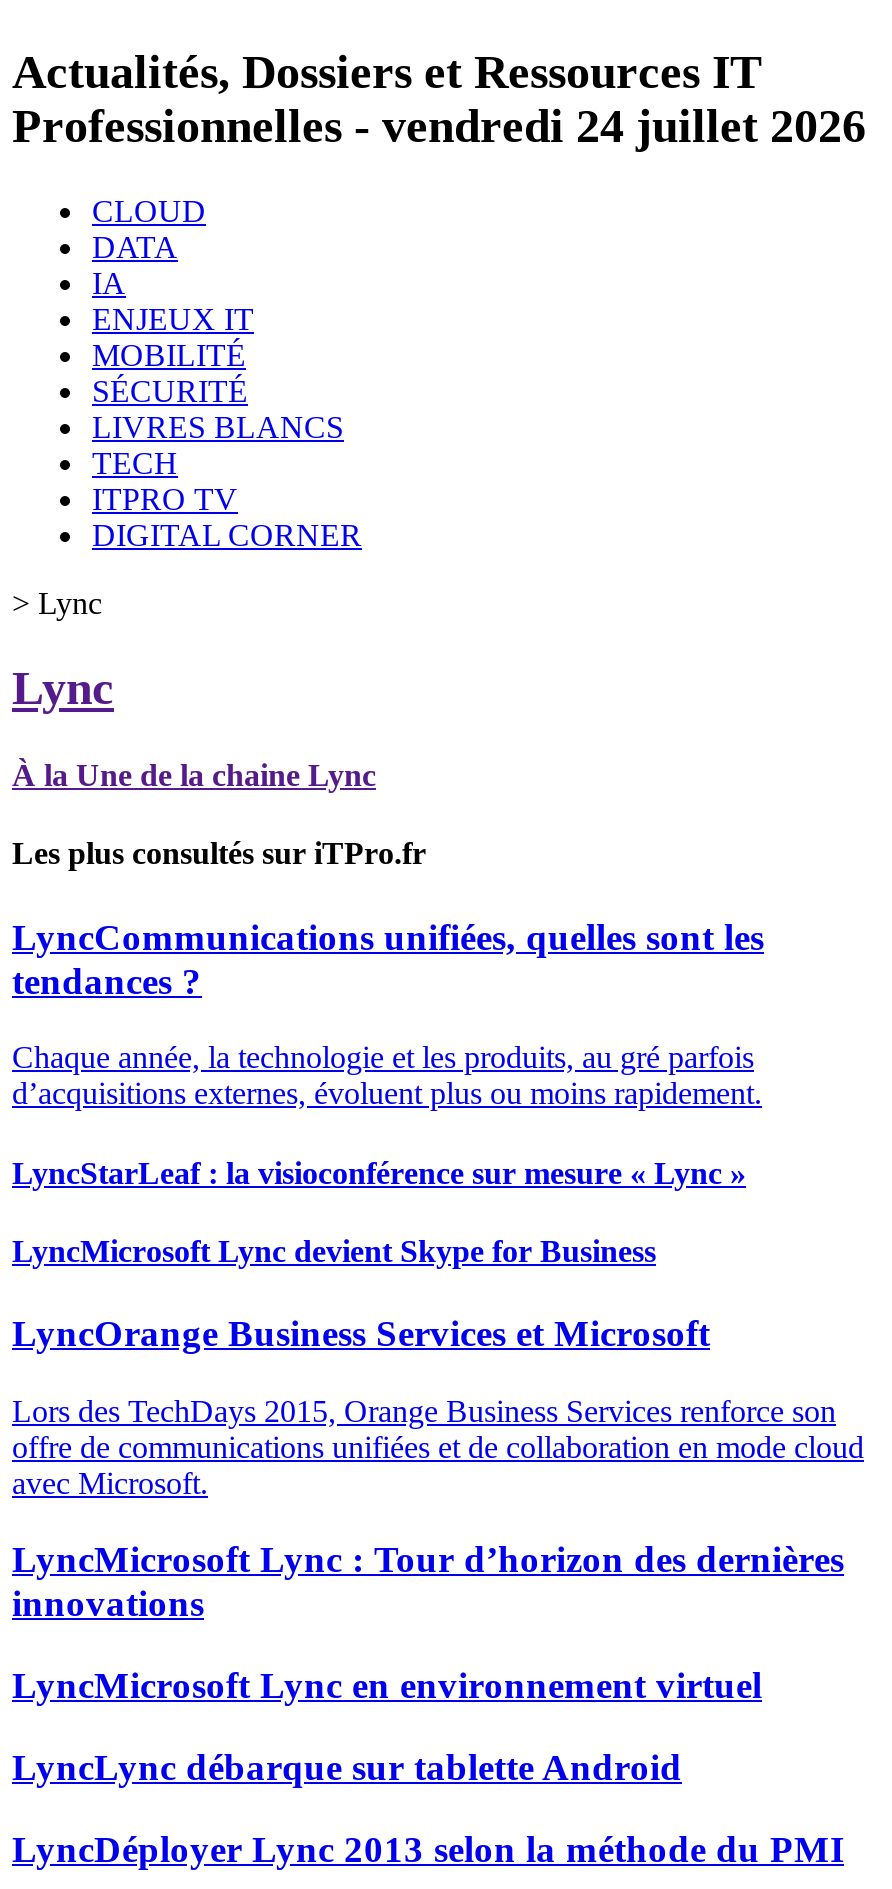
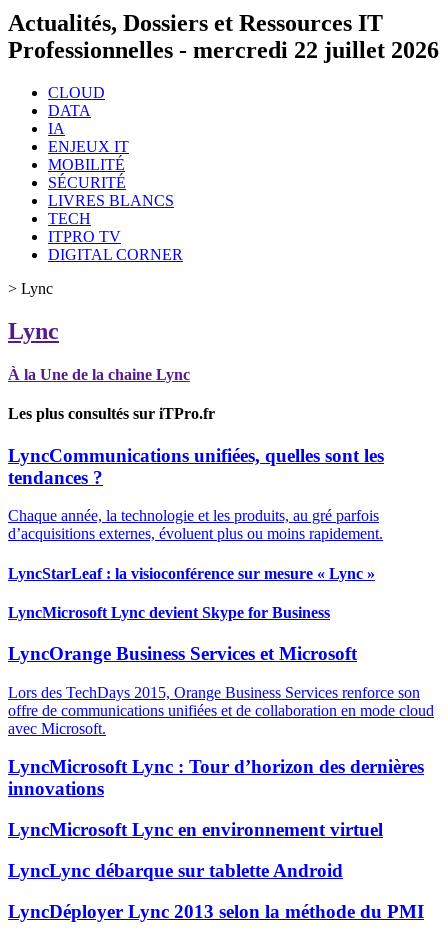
[12,100,866,152] Professionnelles - vendredi 24 juillet 2026 -> [8,37,439,63] Professionnelles - mercredi 22 juillet 2026

